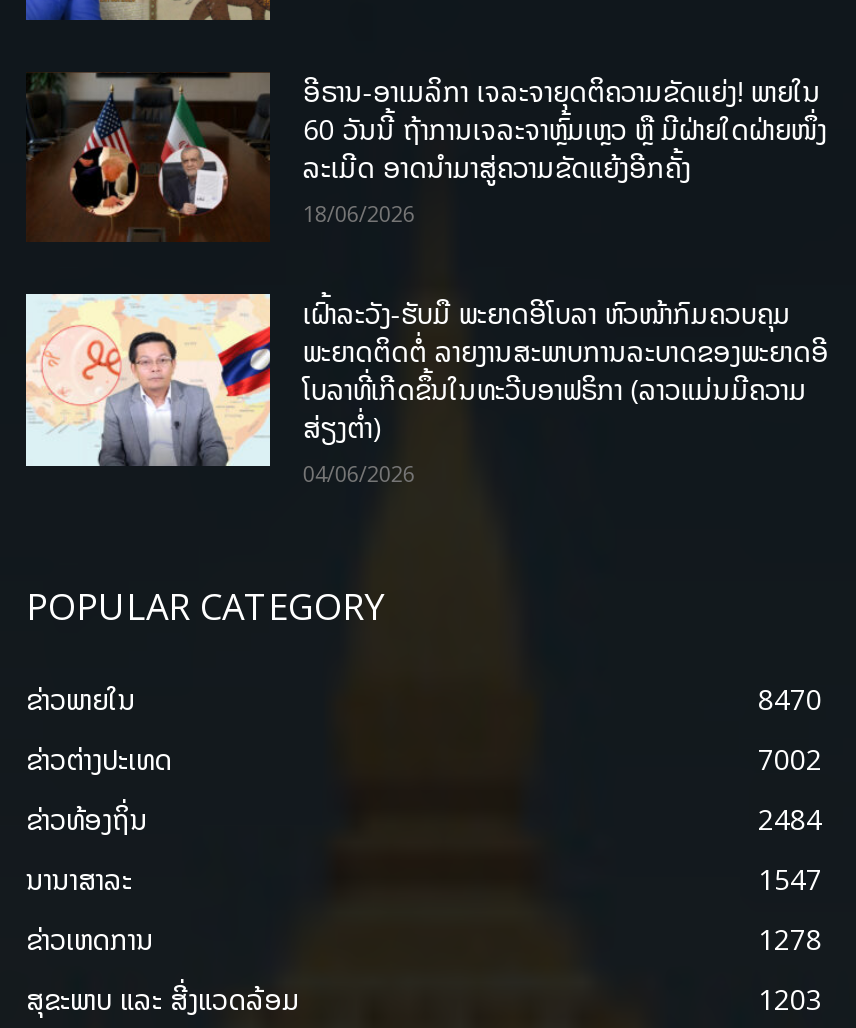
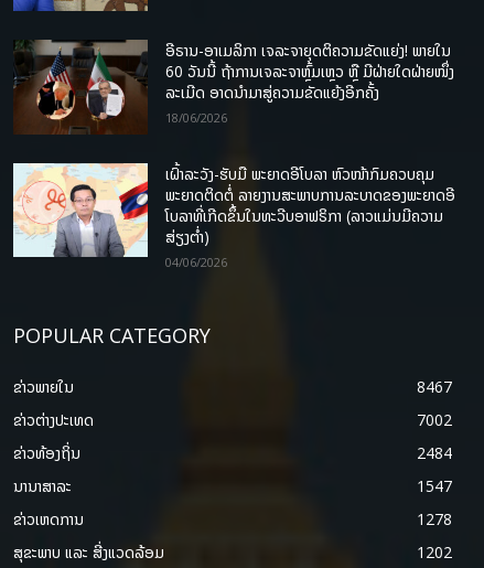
[758,681,822,719] 8470 -> [417,376,452,397] 8467
[758,981,822,1019] 1203 -> [417,541,452,562] 1202

